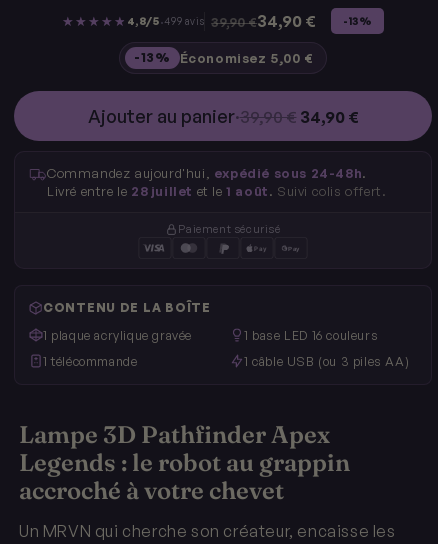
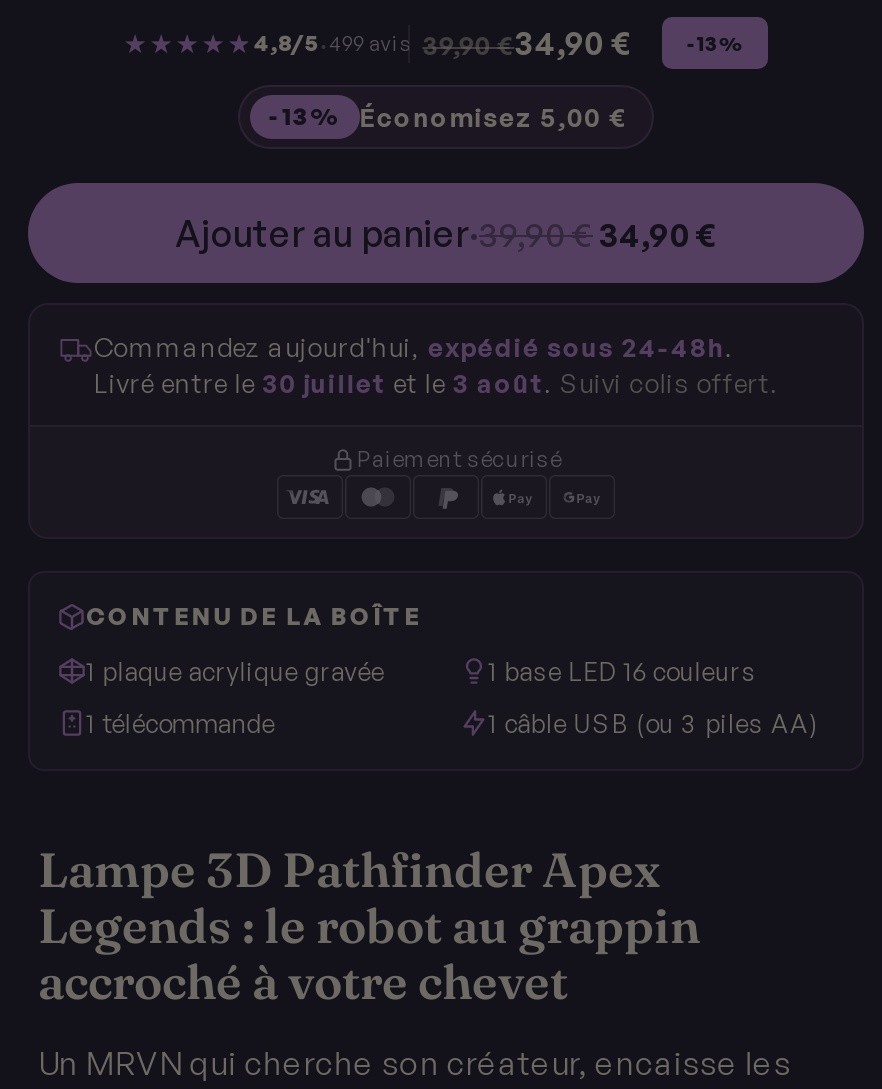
[47,183,386,199] Livré entre le 28 juillet et le 1 août. Suivi colis offert. -> [94,367,779,399] Livré entre le 30 juillet et le 3 août. Suivi colis offert.

